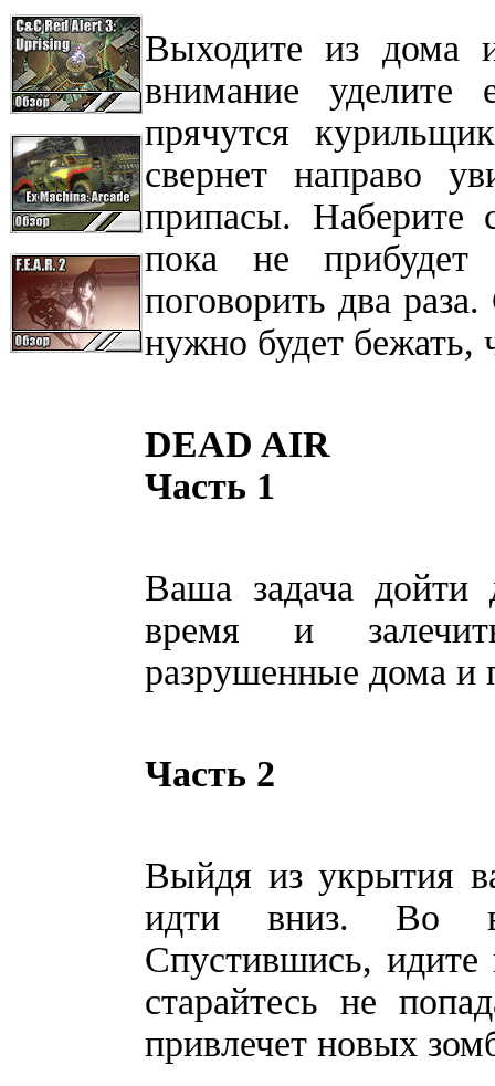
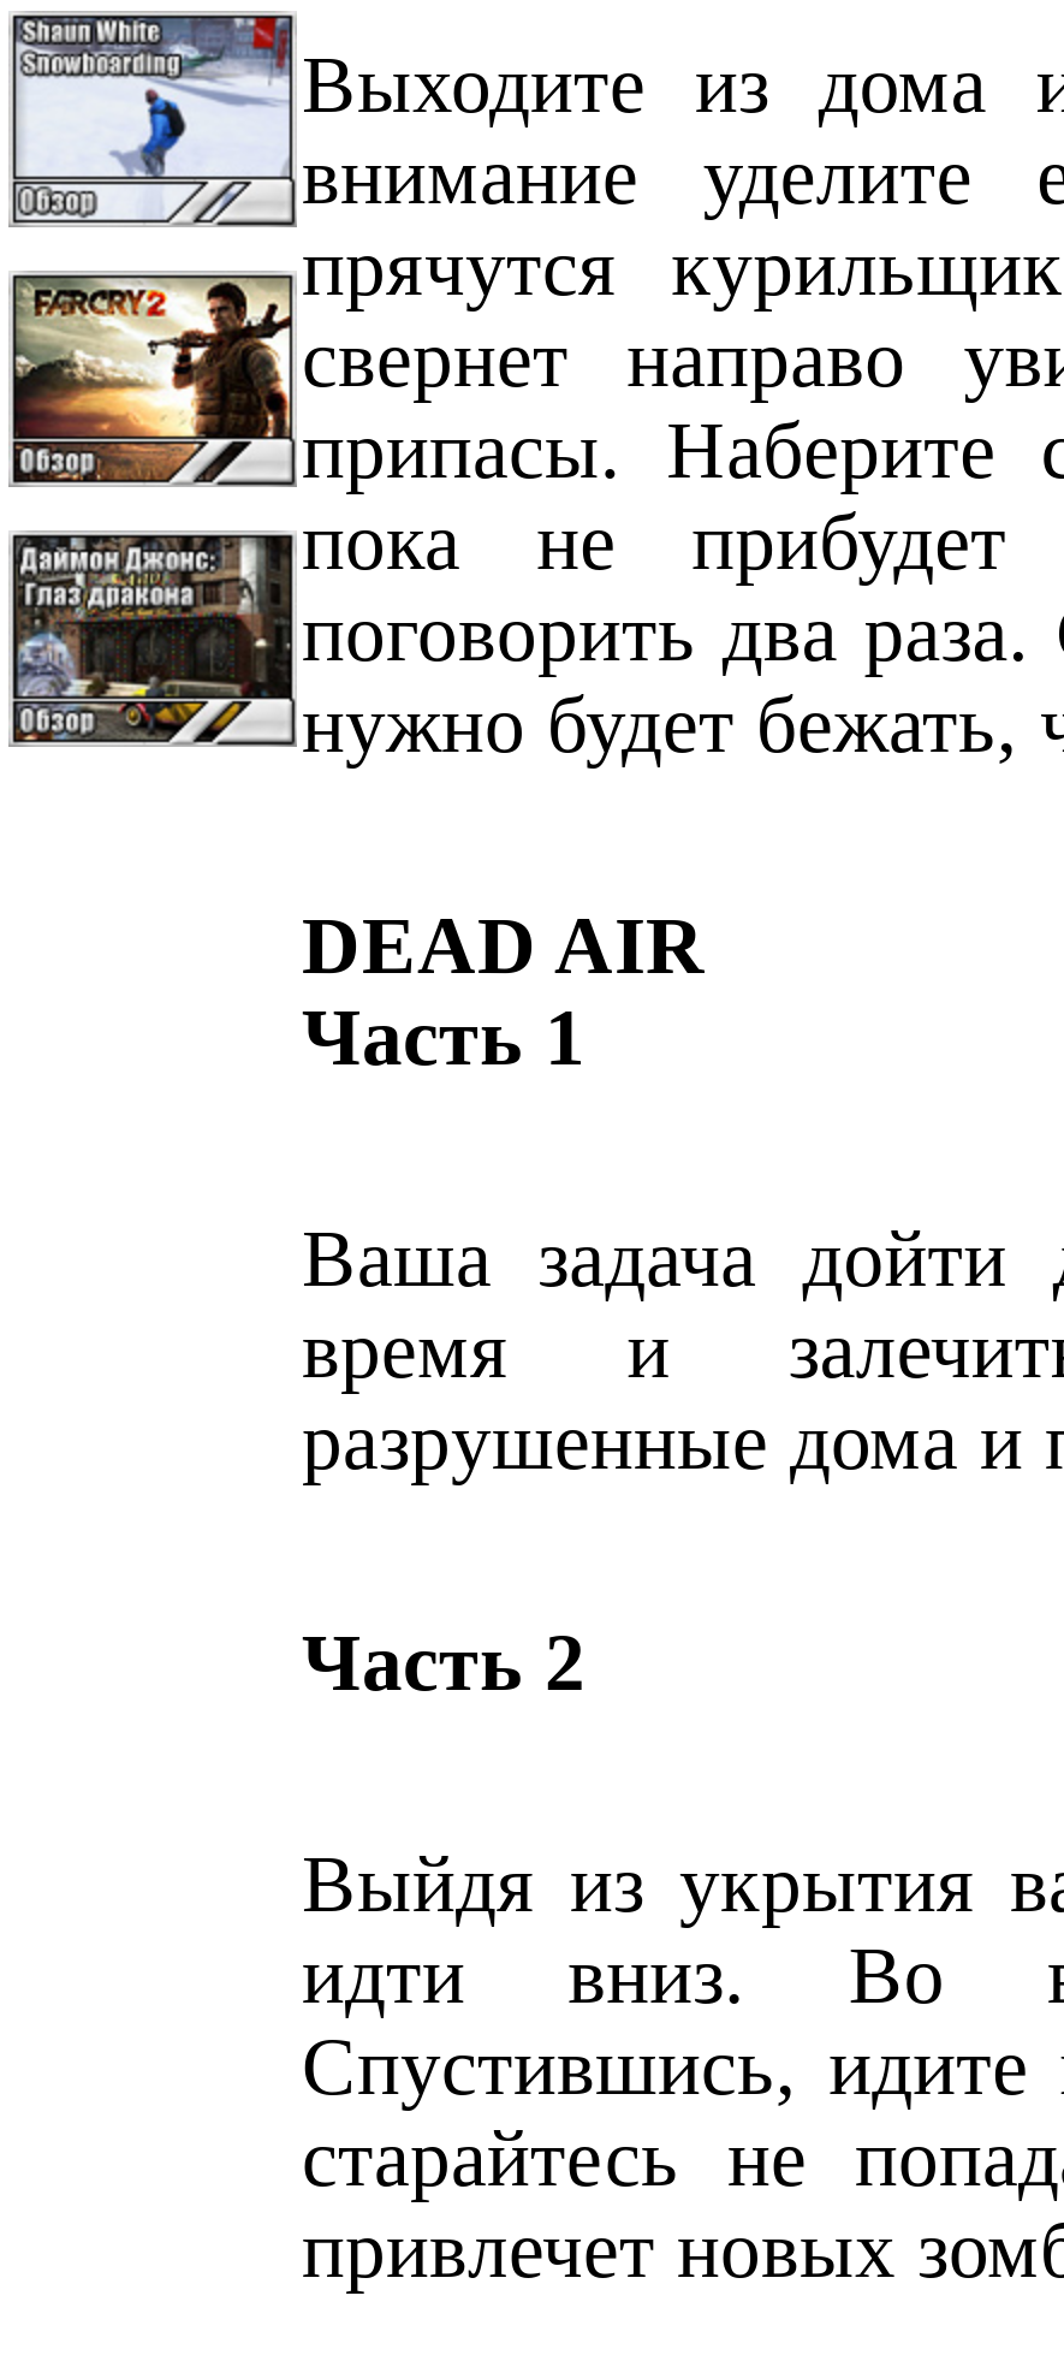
[12,17,140,112] [image] -> [13,16,292,220] [image]
[12,136,140,230] [image] -> [13,275,292,480] [image]
[13,255,140,351] [image] -> [16,535,292,742] [image]

